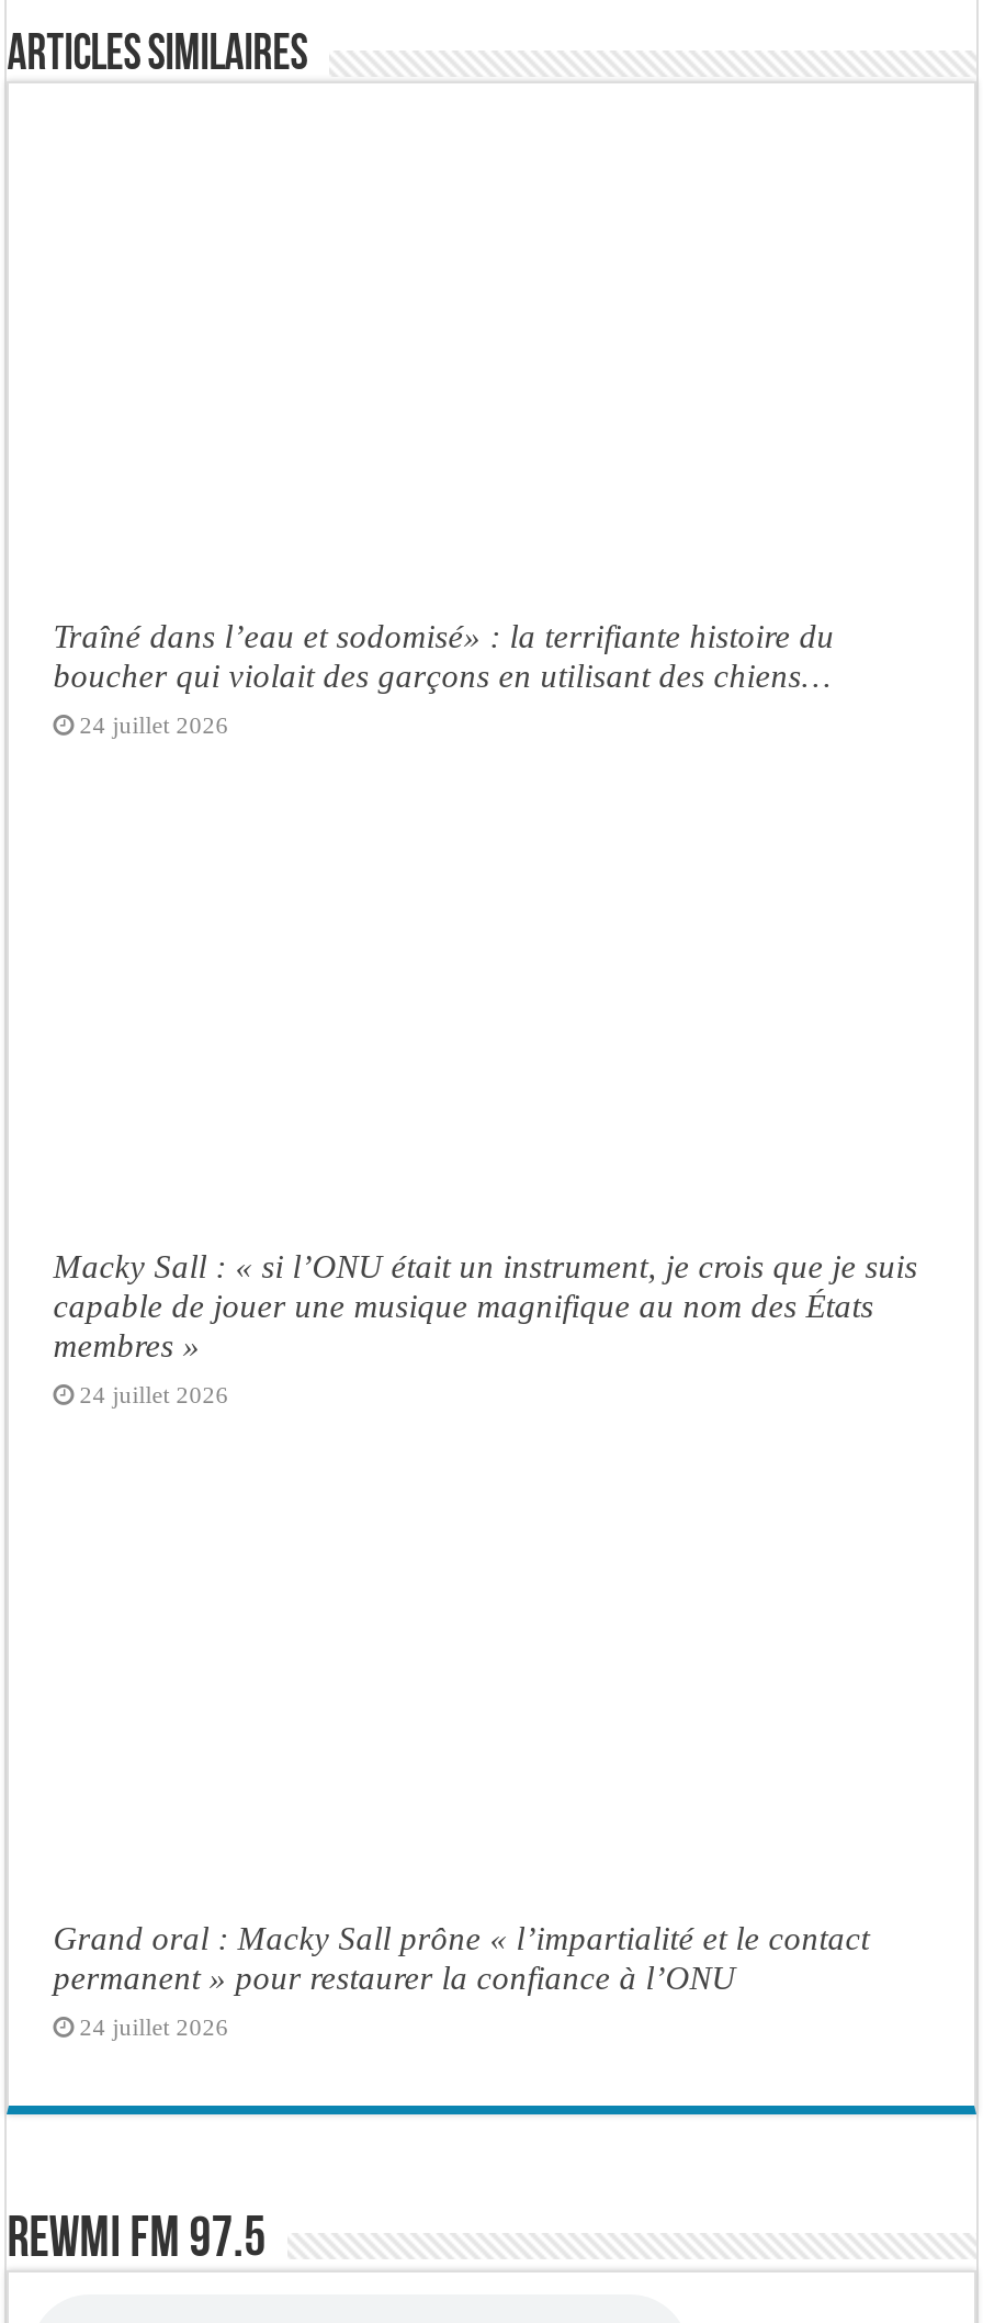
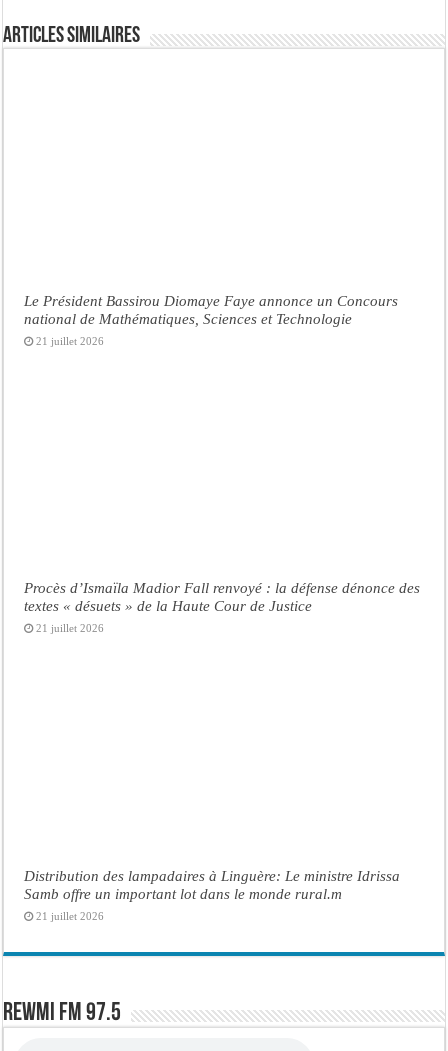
[53,616,834,693] Traîné dans l’eau et sodomisé» : la terrifiante histoire du | boucher qui violait des garçons en utilisant des chiens… -> [24,291,398,326] Le Président Bassirou Diomaye Faye annonce un Concours | national de Mathématiques, Sciences et Technologie
[79,710,229,737] 24 juillet 2026 -> [36,334,104,346] 21 juillet 2026
[53,1248,918,1364] Macky Sall : « si l’ONU était un instrument, je crois que je suis | capable de jouer une musique magnifique au nom des États | membres » -> [24,579,420,614] Procès d’Ismaïla Madior Fall renvoyé : la défense dénonce des | textes « désuets » de la Haute Cour de Justice
[79,1382,229,1408] 24 juillet 2026 -> [36,622,104,634] 21 juillet 2026
[53,1919,869,1995] Grand oral : Macky Sall prône « l’impartialité et le contact | permanent » pour restaurer la confiance à l’ONU -> [24,867,400,902] Distribution des lampadaires à Linguère: Le ministre Idrissa | Samb offre un important lot dans le monde rural.m
[79,2013,229,2039] 24 juillet 2026 -> [36,910,104,922] 21 juillet 2026

